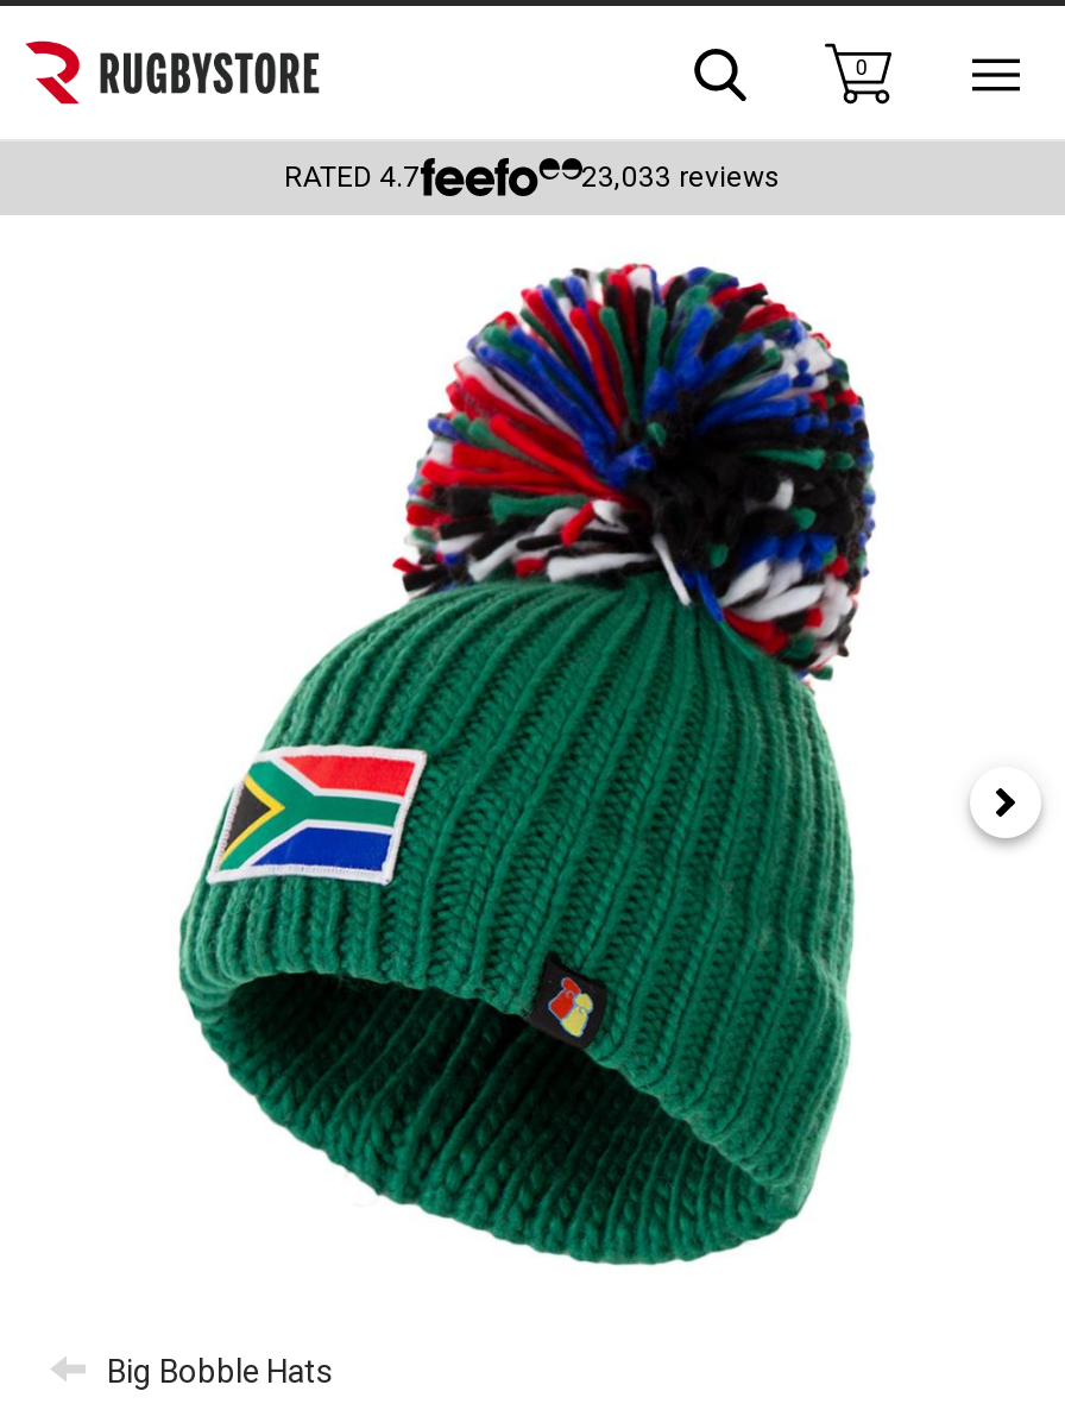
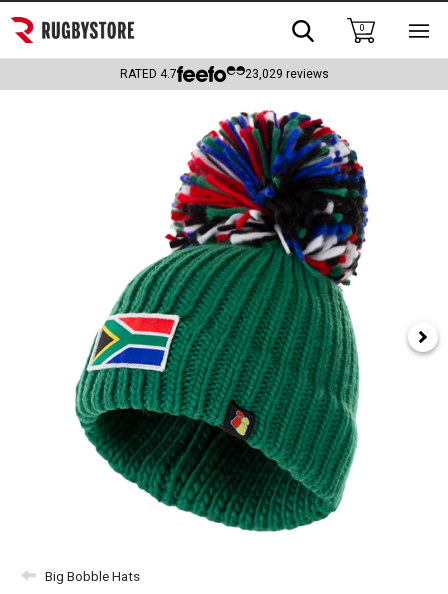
[581,160,781,194] 23,033 reviews -> [244,67,328,81] 23,029 reviews

